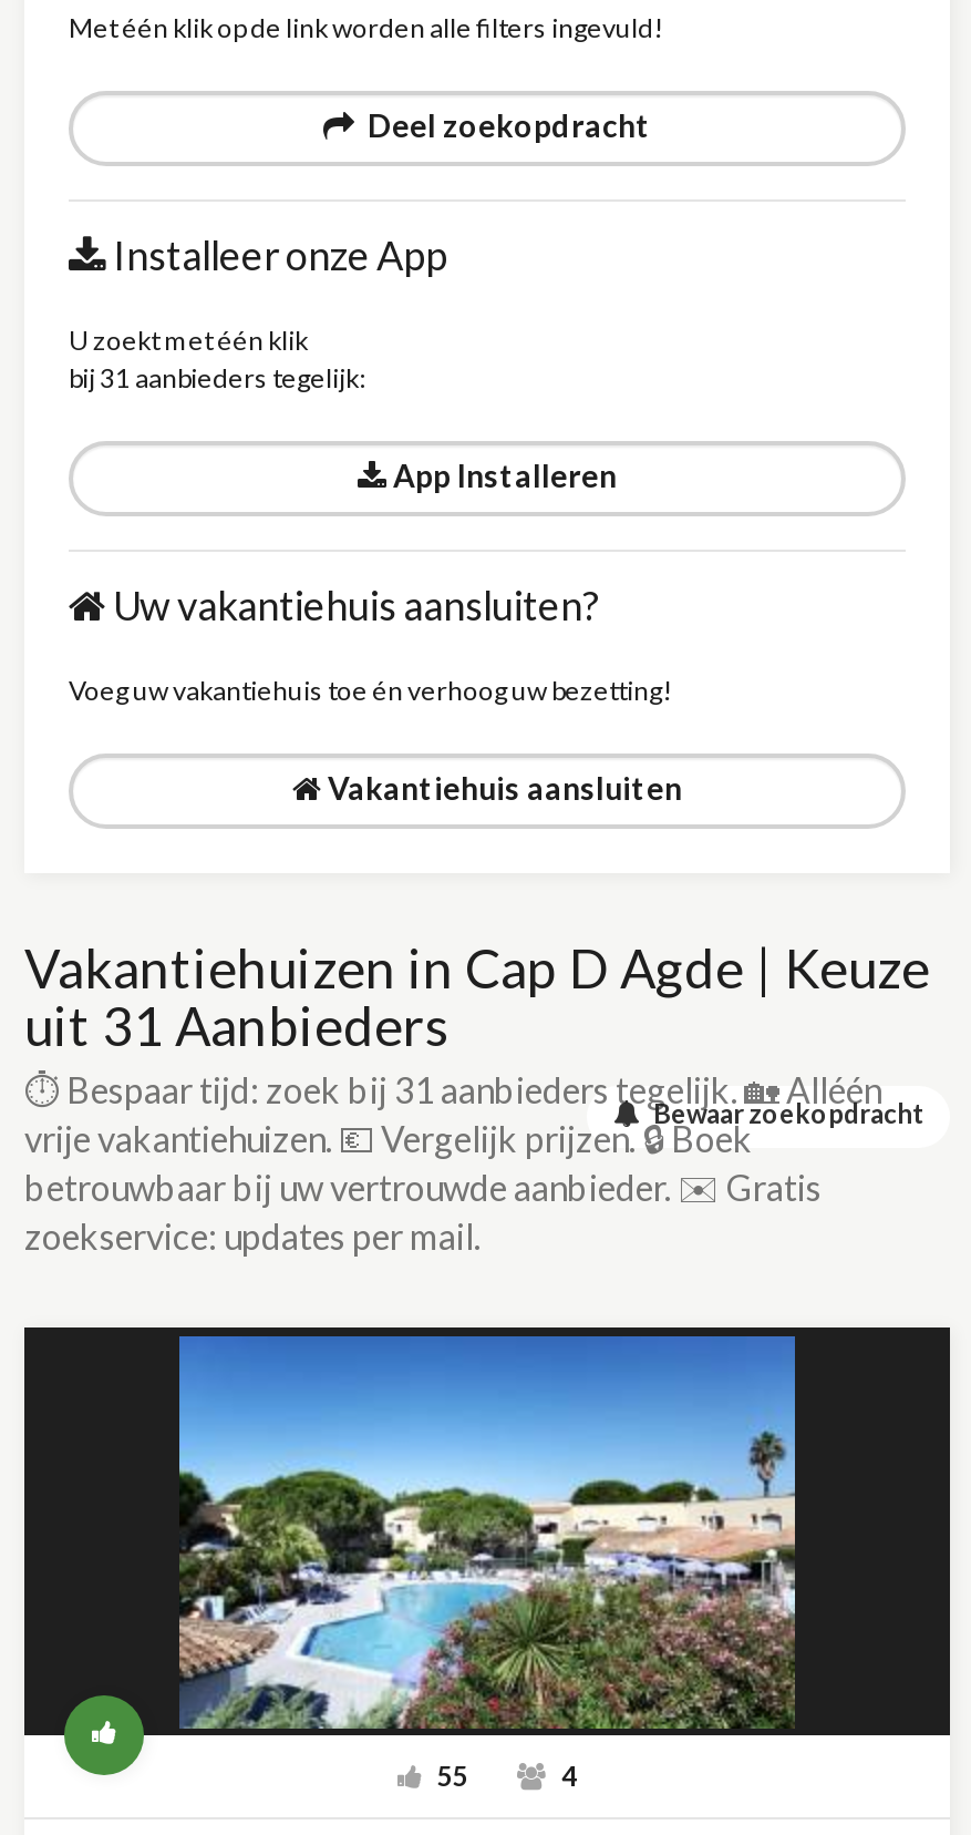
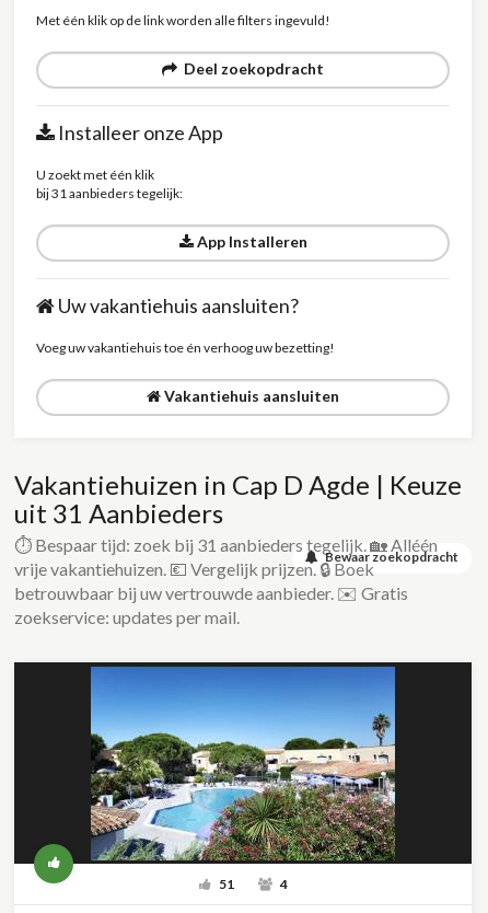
[433,1760,468,1793] 55 -> [216,876,234,892] 51

